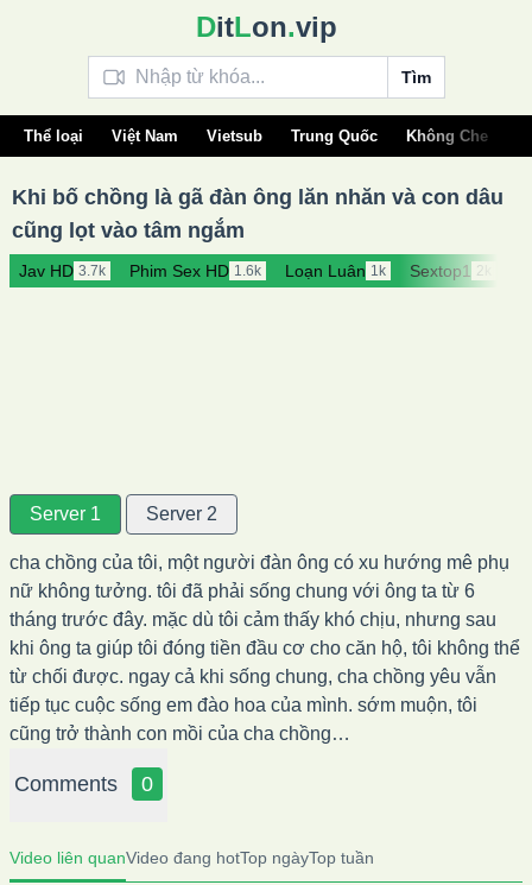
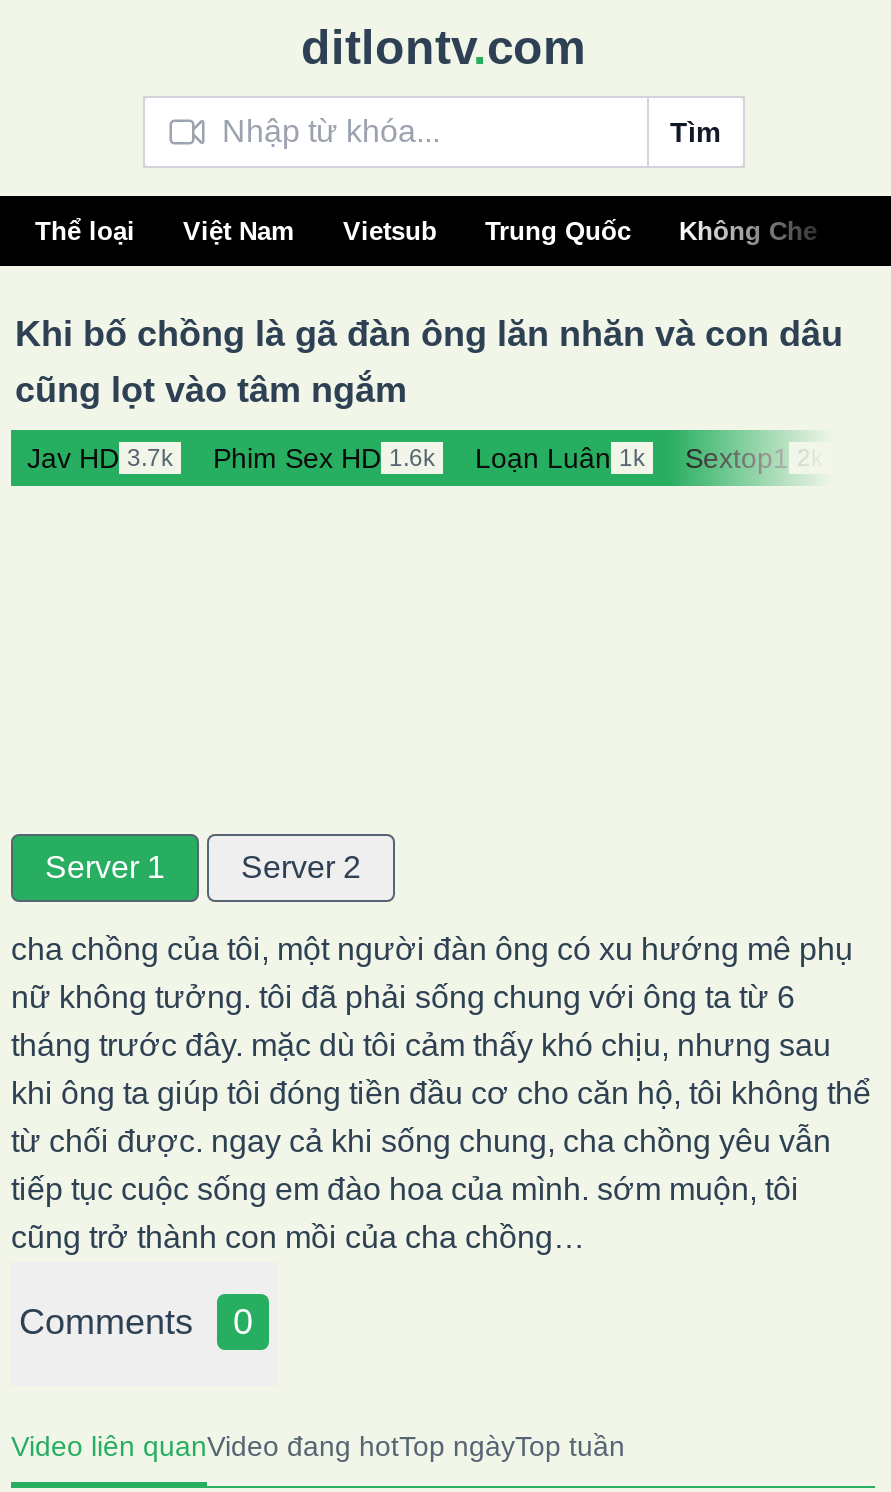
[195,11,337,43] DitLon.vip -> [301,20,585,74] ditlontv.com

